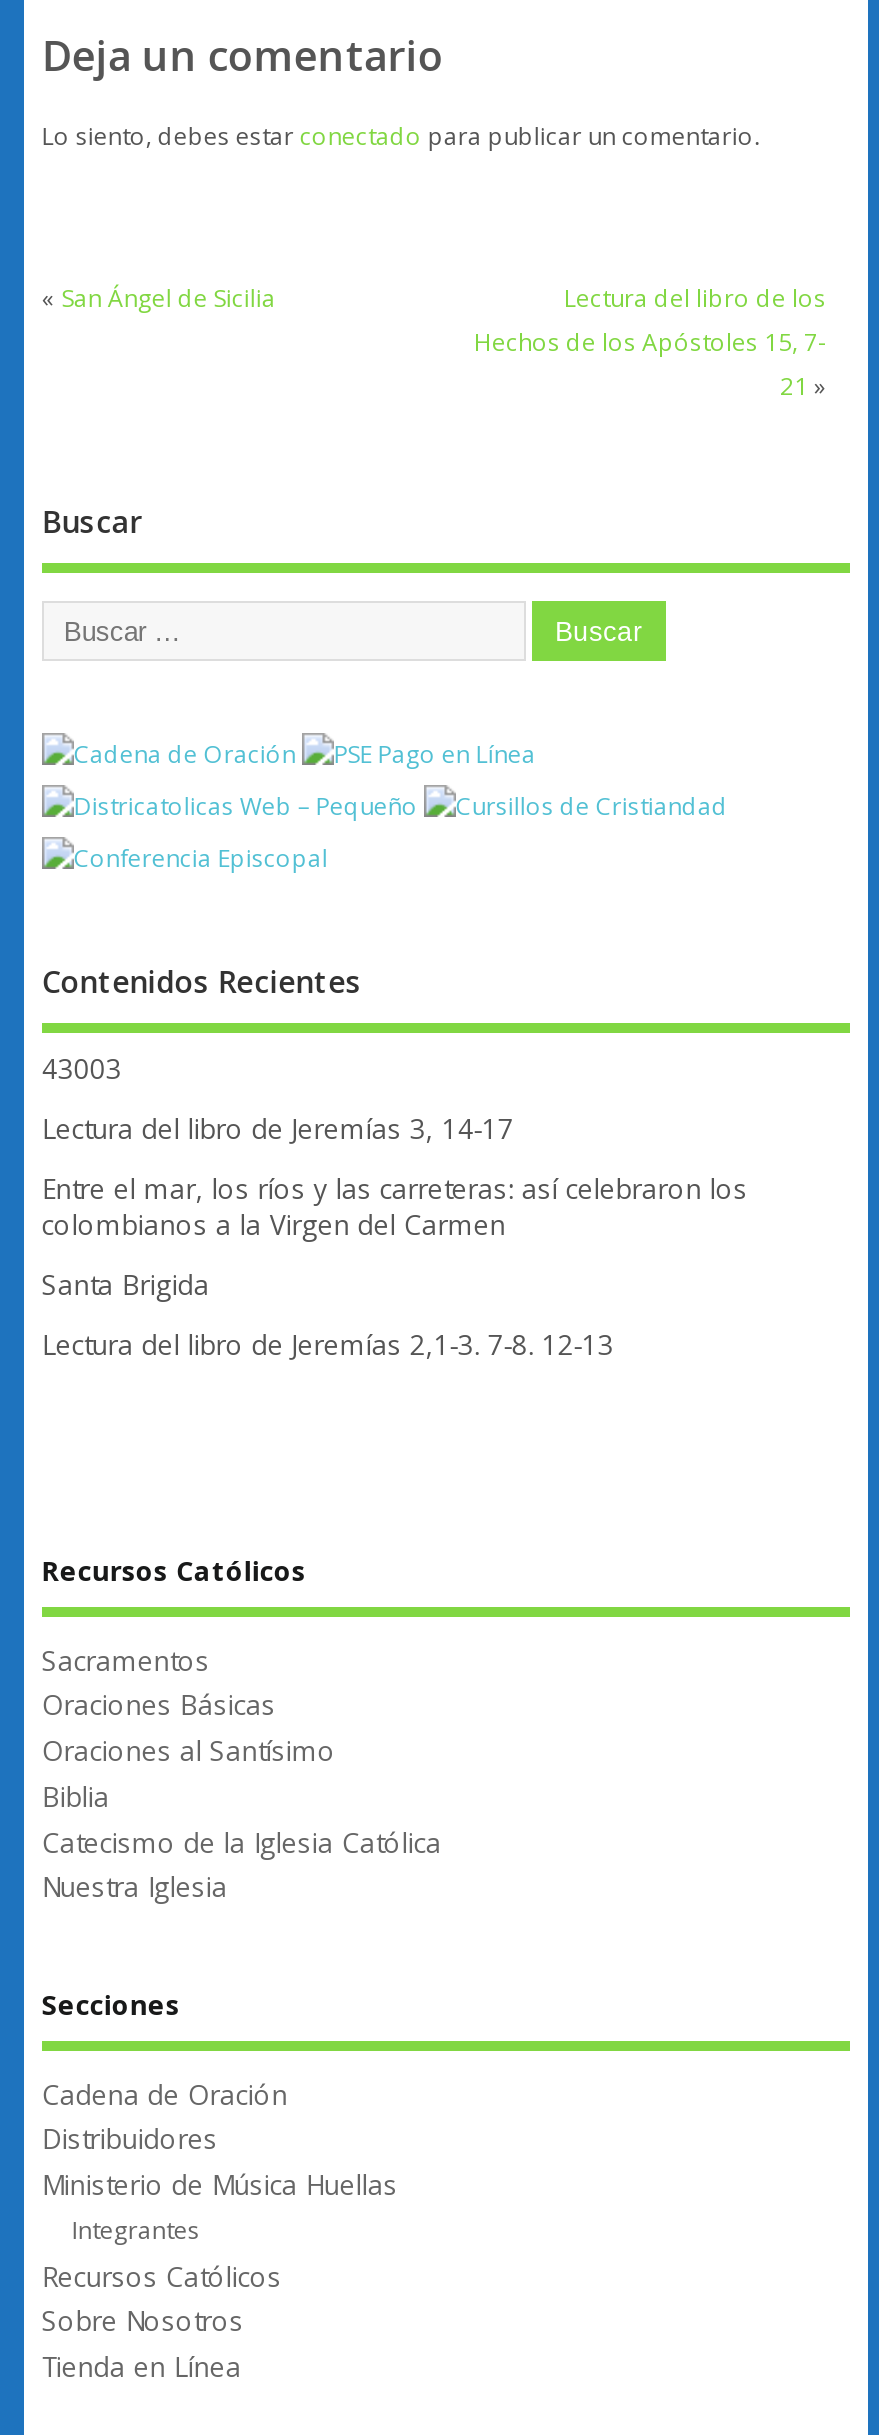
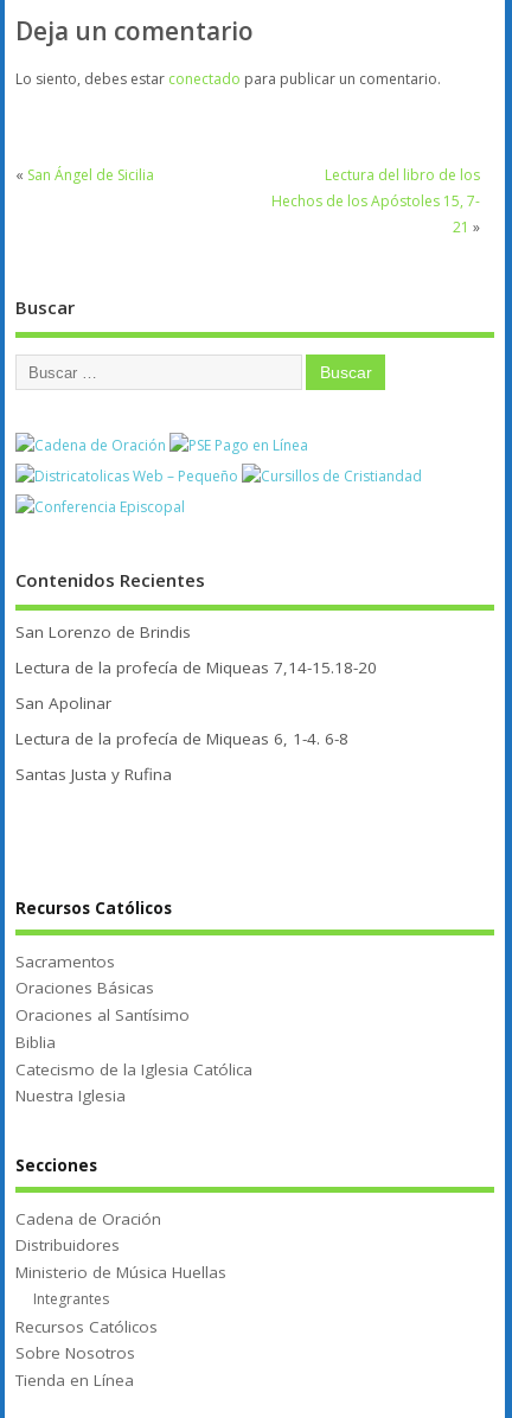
[42,1050,122,1086] 43003 -> [15,621,191,642] San Lorenzo de Brindis
[42,1110,514,1146] Lectura del libro de Jeremías 3, 14-17 -> [15,656,377,678] Lectura de la profecía de Miqueas 7,14-15.18-20
[42,1171,748,1243] Entre el mar, los ríos y las carreteras: así celebraron los | colombianos a la Virgen del Carmen -> [15,692,111,714] San Apolinar
[42,1267,210,1303] Santa Brigida -> [15,728,348,749] Lectura de la profecía de Miqueas 6, 1-4. 6-8
[42,1327,614,1363] Lectura del libro de Jeremías 2,1-3. 7-8. 12-13 -> [15,764,172,785] Santas Justa y Rufina

